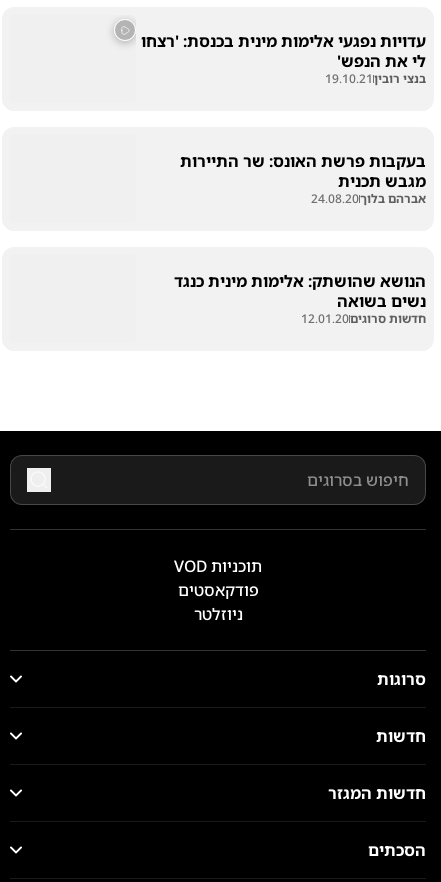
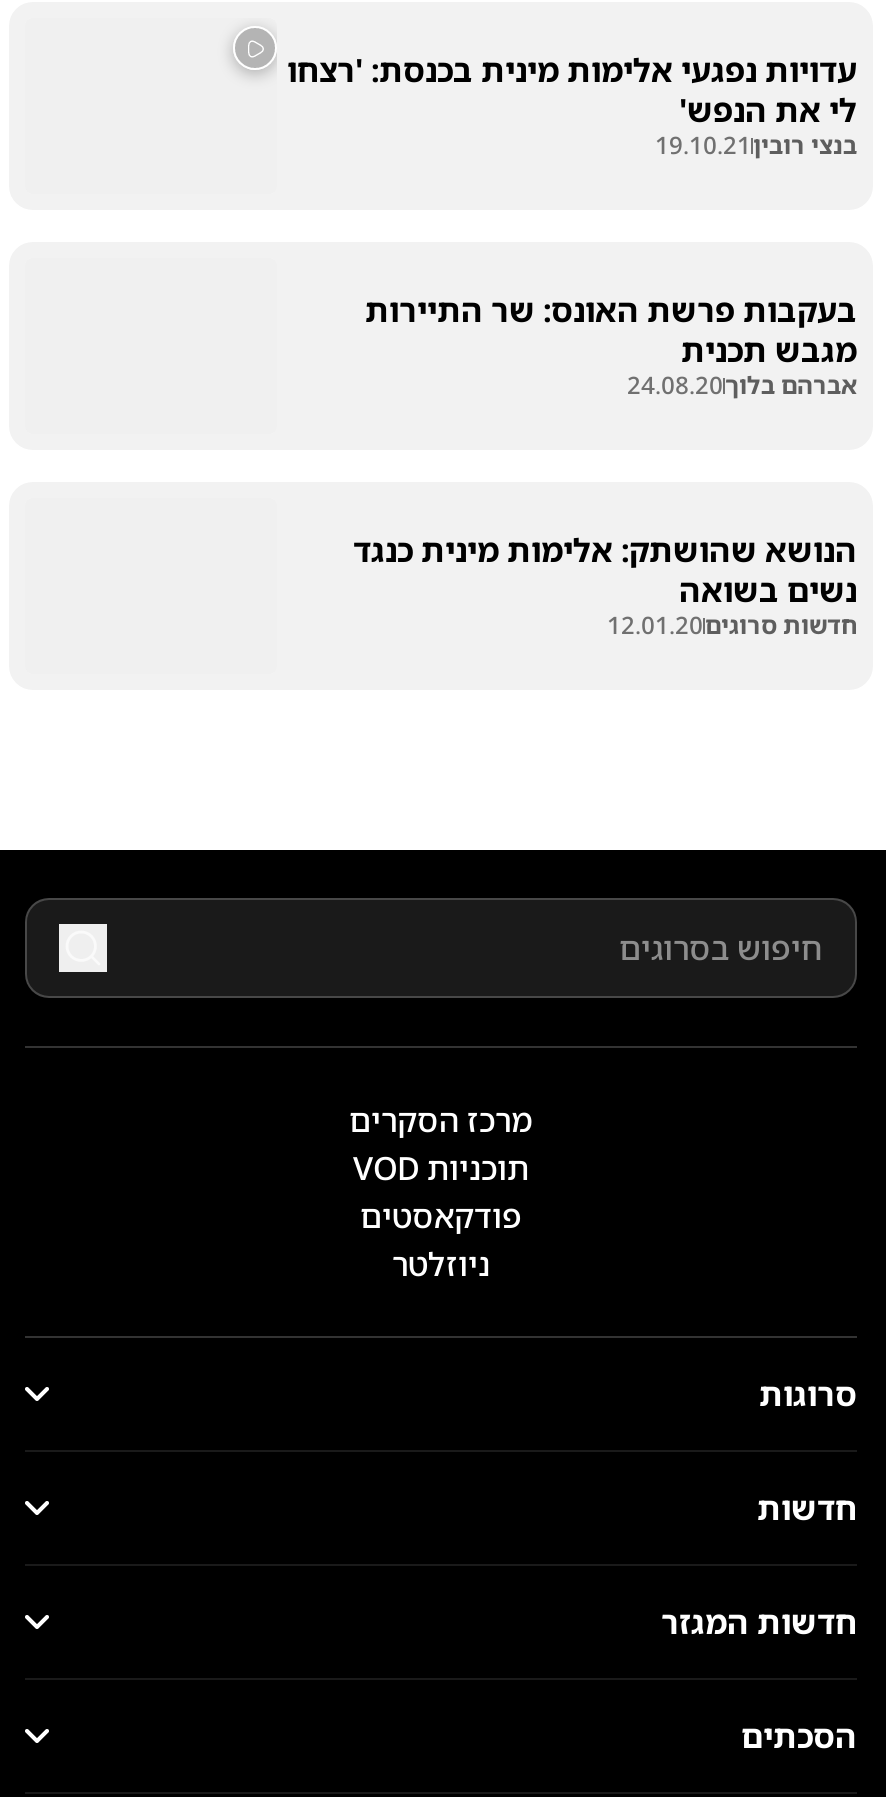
none -> [349,1098,533,1142] מרכז הסקרים

